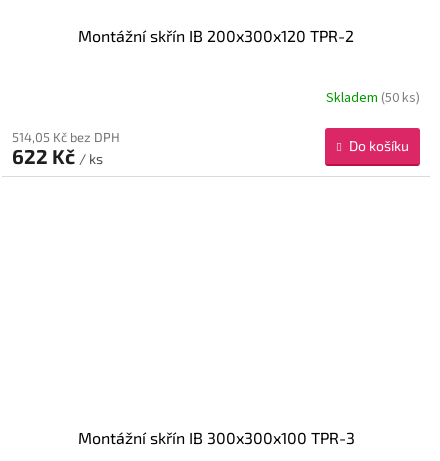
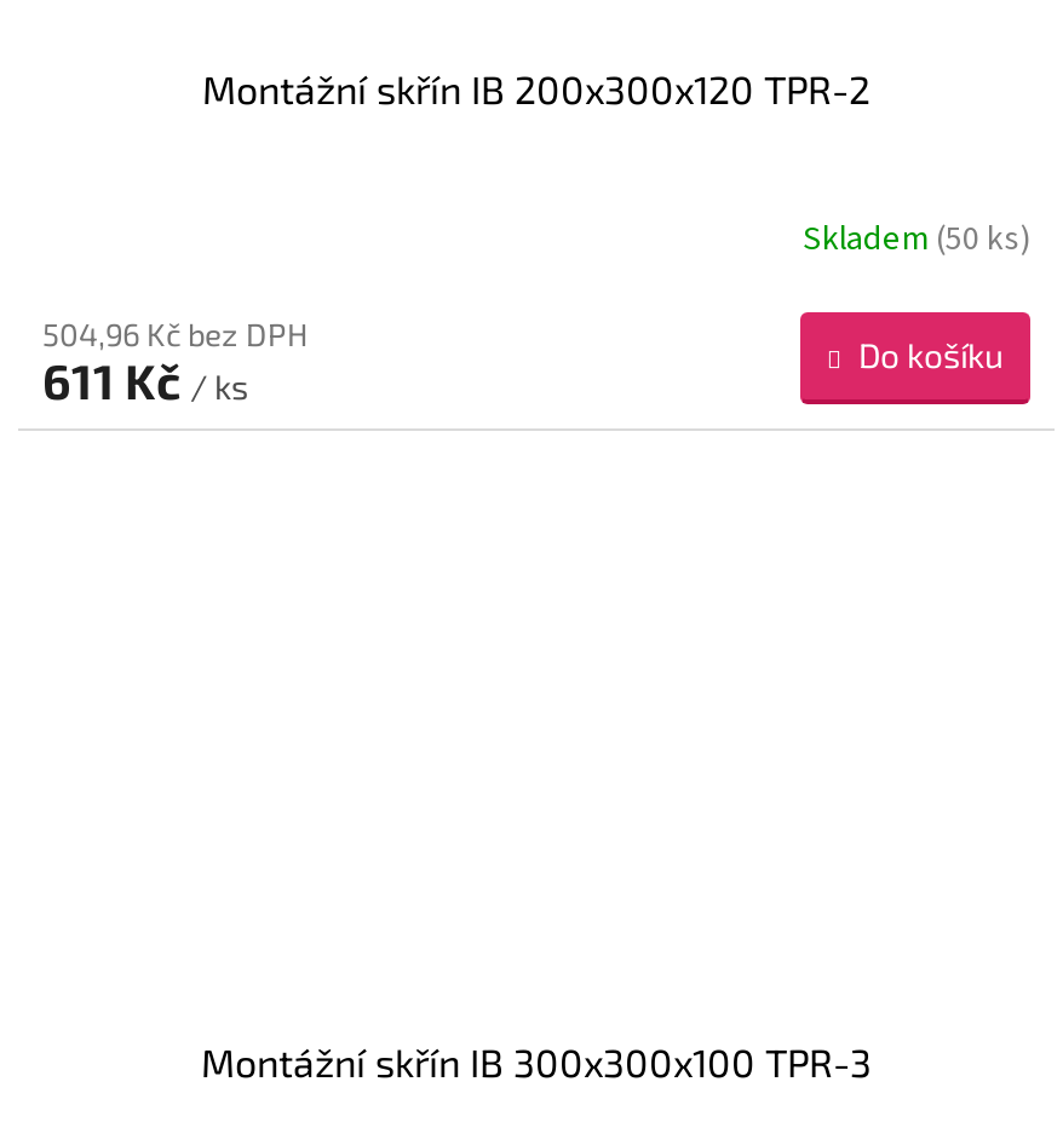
[12,129,120,145] 514,05 Kč bez DPH -> [42,314,309,352] 504,96 Kč bez DPH
[12,144,103,168] 622 Kč / ks -> [42,350,248,408] 611 Kč / ks

